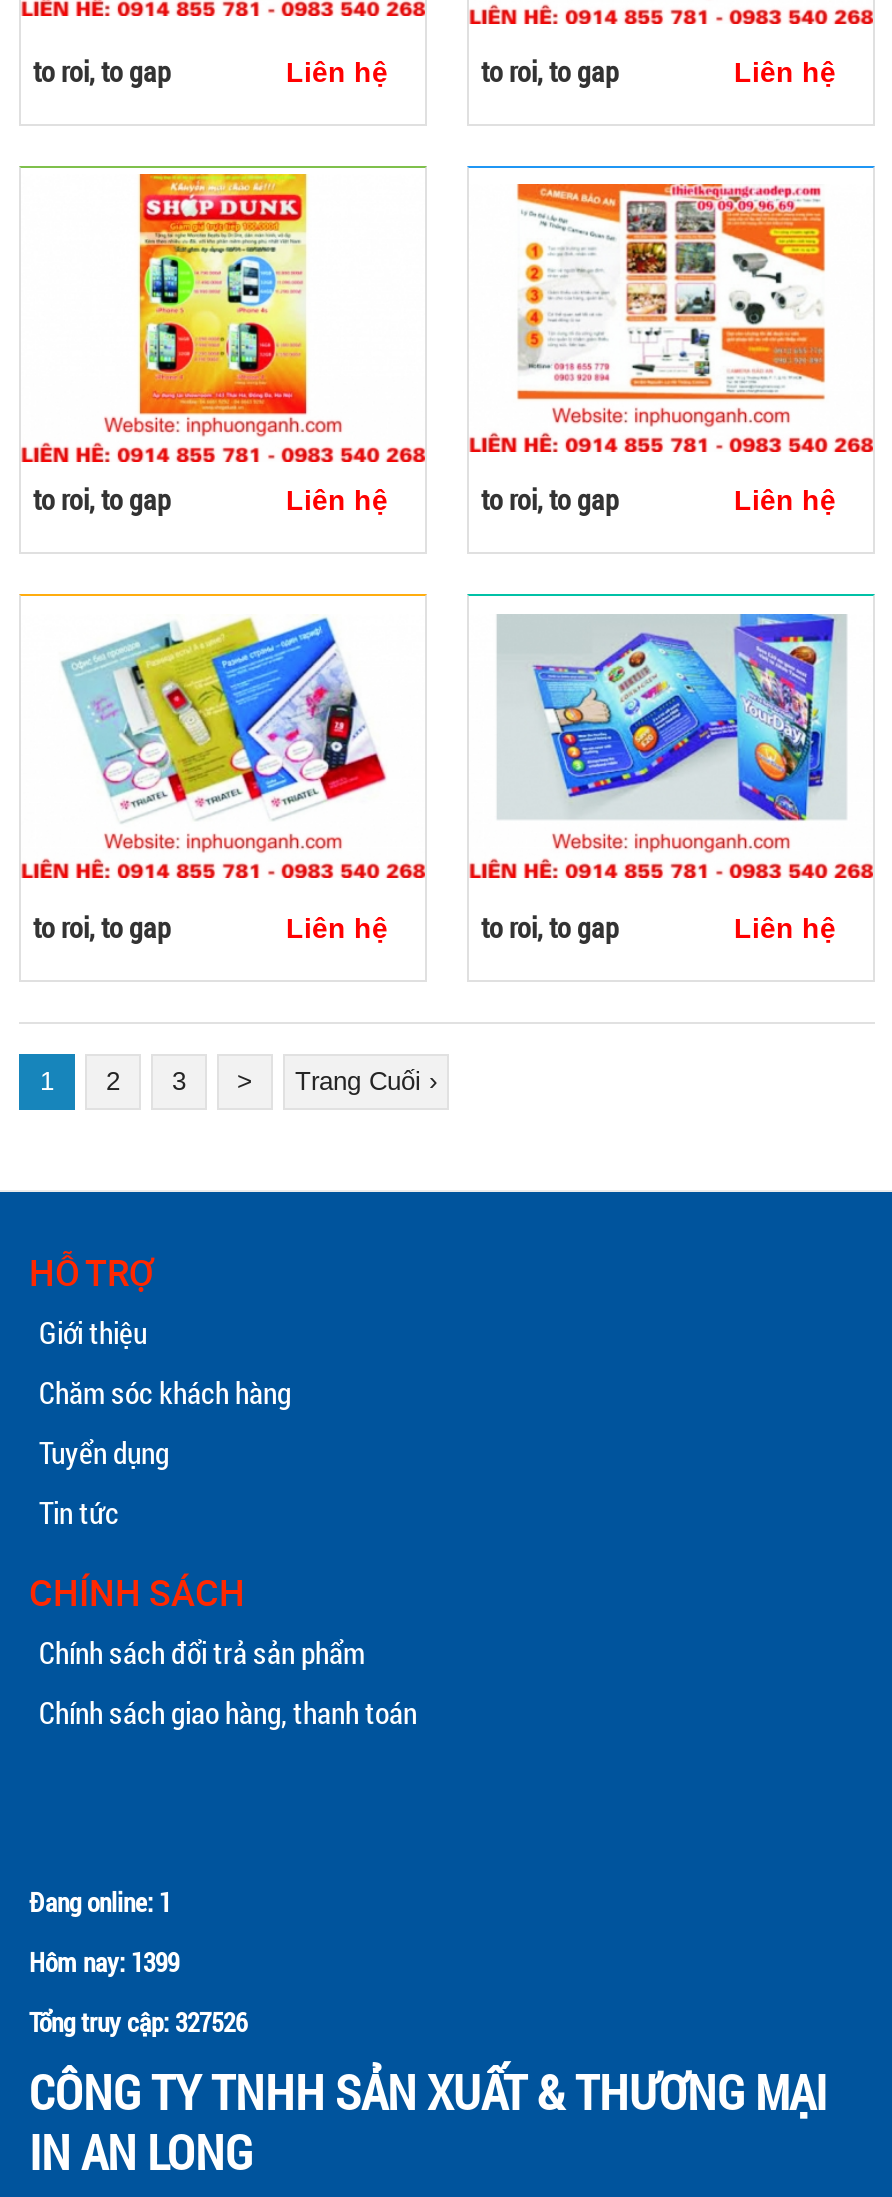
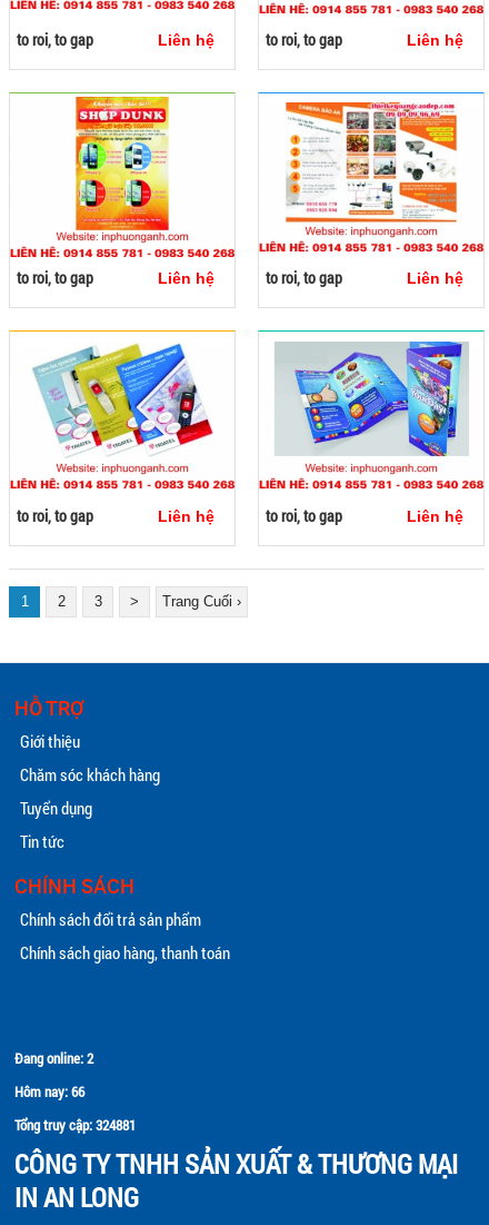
[29,1884,171,1920] Đang online: 1 -> [14,1048,93,1068] Đang online: 2
[29,1944,179,1980] Hôm nay: 1399 -> [14,1081,84,1101] Hôm nay: 66
[29,2004,247,2040] Tổng truy cập: 327526 -> [14,1115,136,1135] Tổng truy cập: 324881

